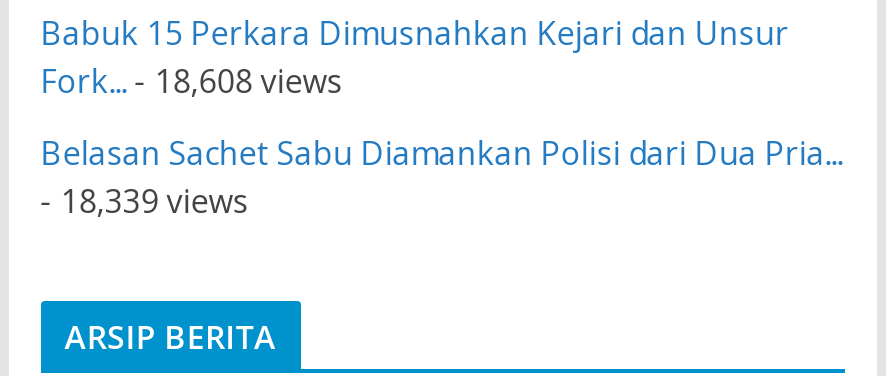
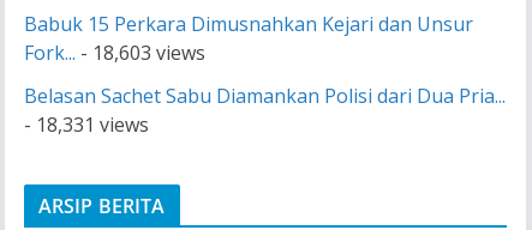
[40,58,342,102] Fork... - 18,608 views -> [24,40,205,66] Fork... - 18,603 views
[40,178,248,222] - 18,339 views -> [24,111,149,138] - 18,331 views

